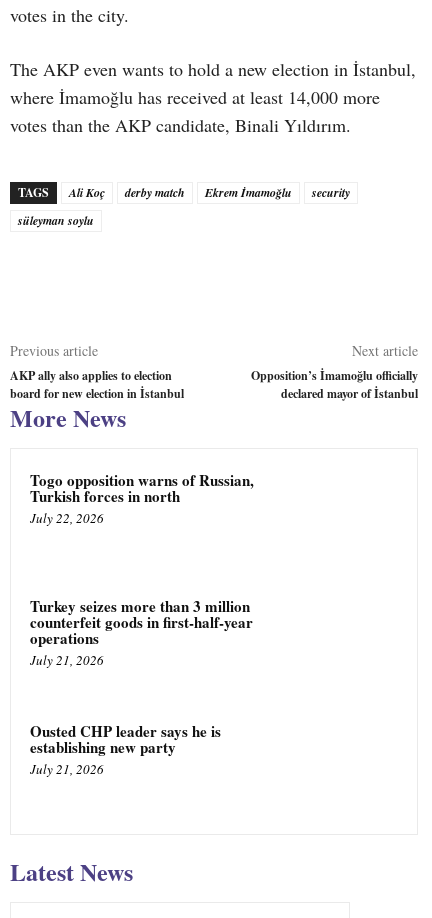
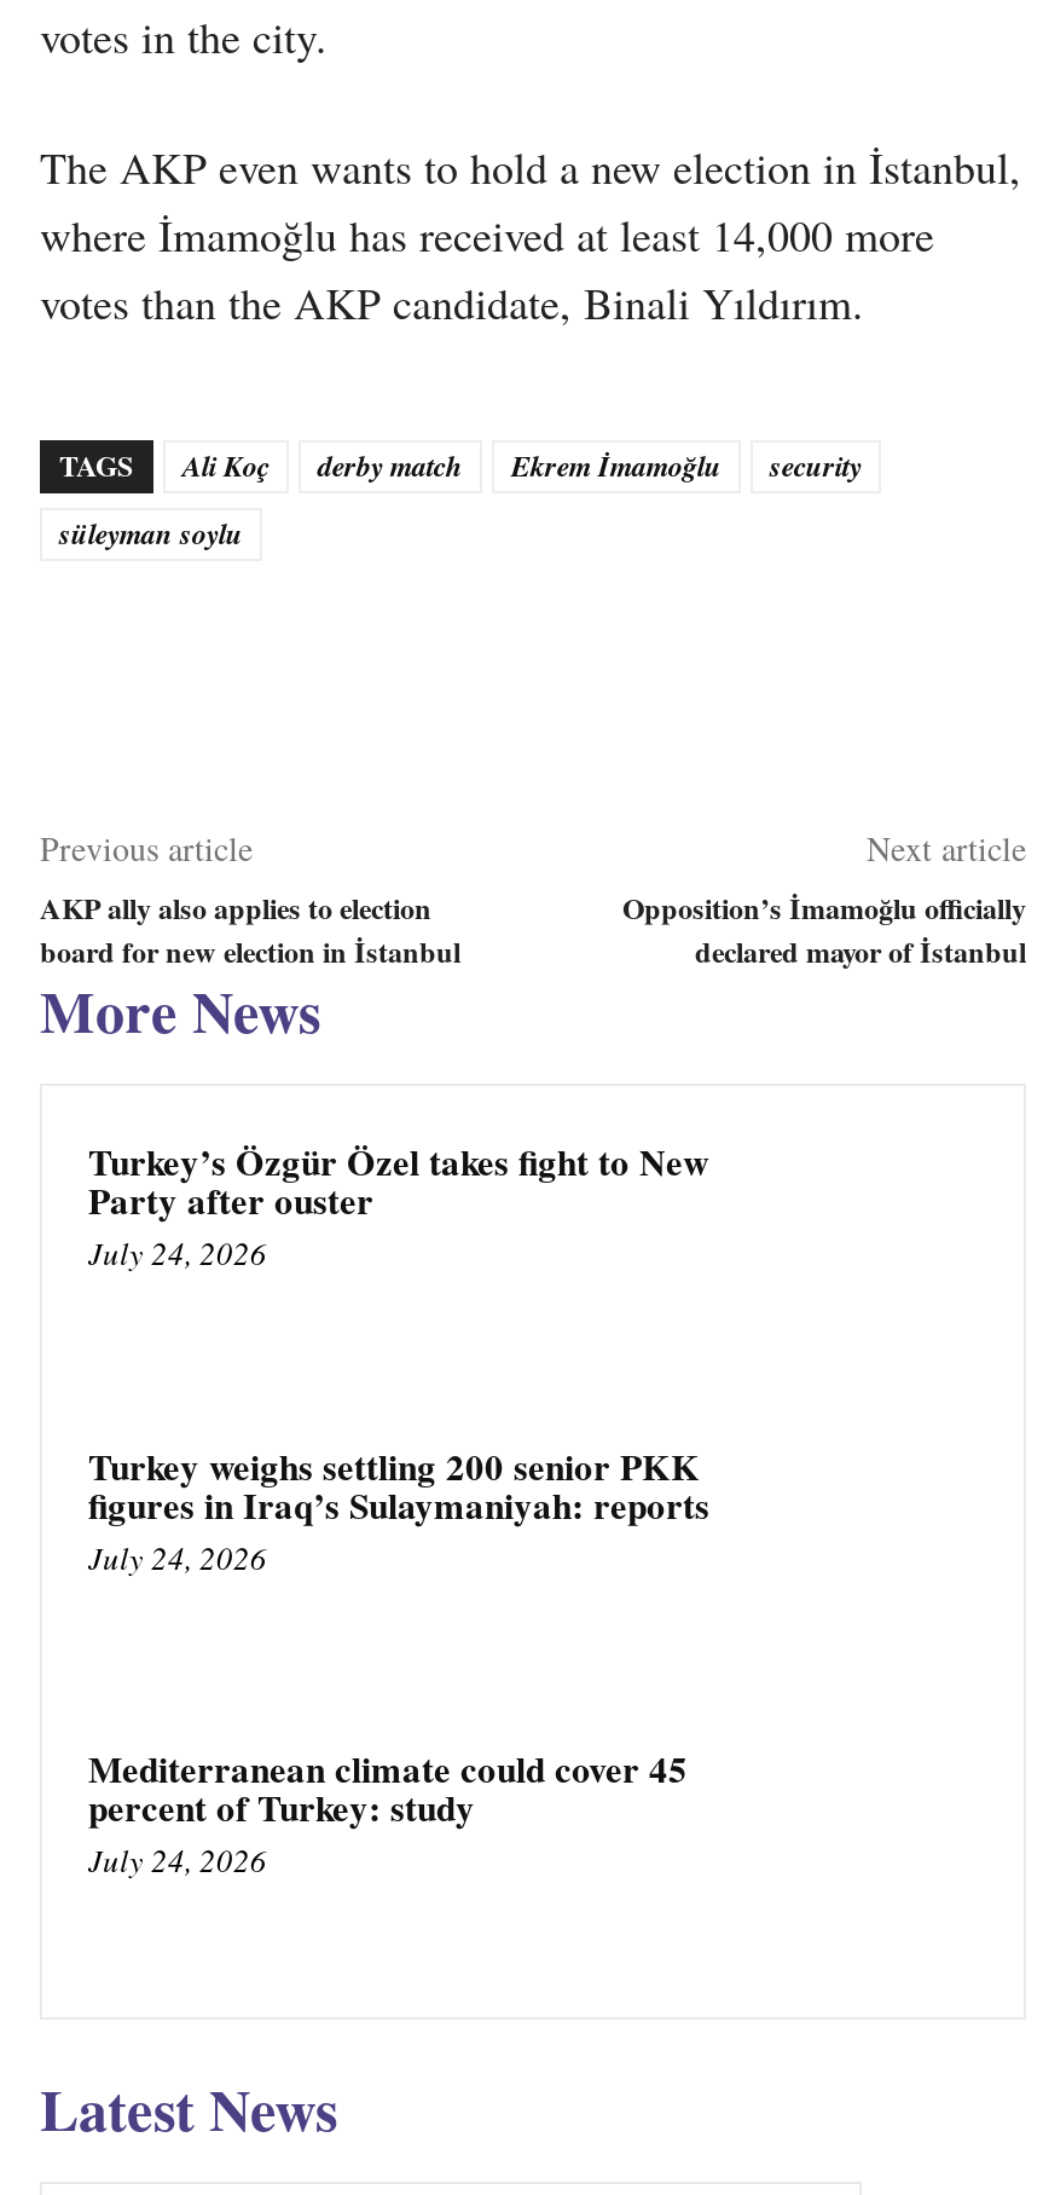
[30,469,254,527] Togo opposition warns of Russian, | Turkish forces in north | July 22, 2026 -> [88,1135,709,1275] Turkey’s Özgür Özel takes fight to New | Party after ouster | July 24, 2026
[30,595,253,669] Turkey seizes more than 3 million | counterfeit goods in first-half-year | operations | July 21, 2026 -> [88,1439,709,1579] Turkey weighs settling 200 senior PKK | figures in Iraq’s Sulaymaniyah: reports | July 24, 2026
[30,720,221,778] Ousted CHP leader says he is | establishing new party | July 21, 2026 -> [88,1743,688,1883] Mediterranean climate could cover 45 | percent of Turkey: study | July 24, 2026

